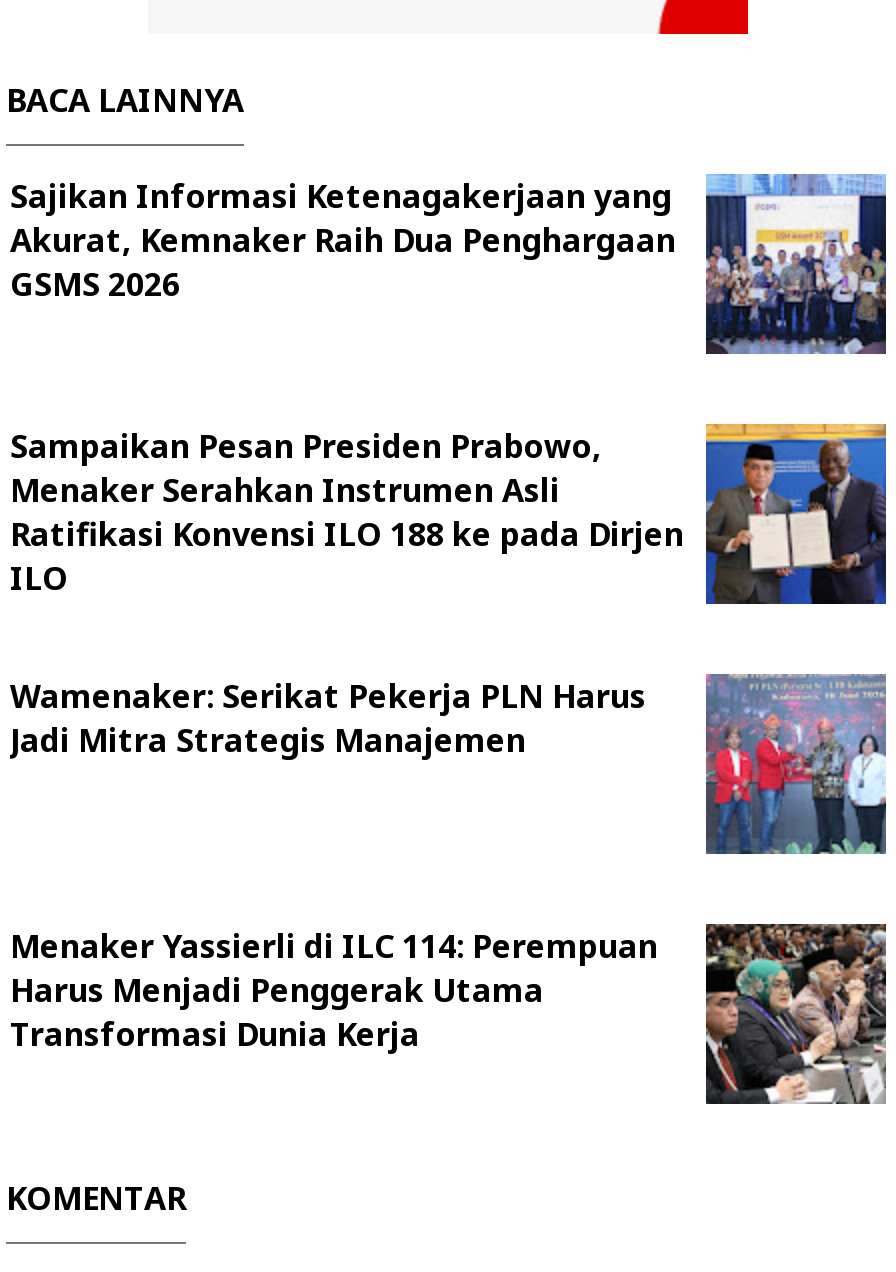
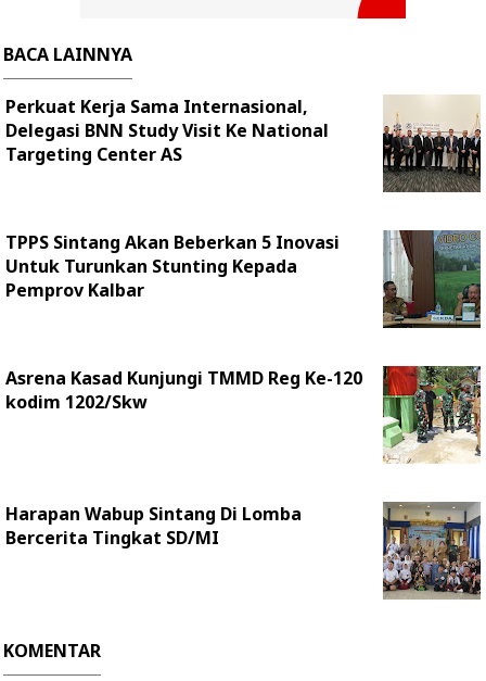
[10,173,676,305] Sajikan Informasi Ketenagakerjaan yang | Akurat, Kemnaker Raih Dua Penghargaan | GSMS 2026 -> [5,94,329,166] Perkuat Kerja Sama Internasional, | Delegasi BNN Study Visit Ke National | Targeting Center AS
[704,172,888,356] [image] -> [382,94,482,193] [image]
[10,422,888,606] [image] | Sampaikan Pesan Presiden Prabowo, | Menaker Serahkan Instrumen Asli | Ratifikasi Konvensi ILO 188 ke pada Dirjen | ILO -> [5,229,482,329] [image] | TPPS Sintang Akan Beberkan 5 Inovasi | Untuk Turunkan Stunting Kepada | Pemprov Kalbar
[10,672,888,856] [image] | Wamenaker: Serikat Pekerja PLN Harus | Jadi Mitra Strategis Manajemen -> [5,365,482,464] [image] | Asrena Kasad Kunjungi TMMD Reg Ke-120 | kodim 1202/Skw
[10,923,658,1055] Menaker Yassierli di ILC 114: Perempuan | Harus Menjadi Penggerak Utama | Transformasi Dunia Kerja -> [5,501,302,549] Harapan Wabup Sintang Di Lomba | Bercerita Tingkat SD/MI
[704,924,888,1104] [image] -> [382,502,481,600] [image]

